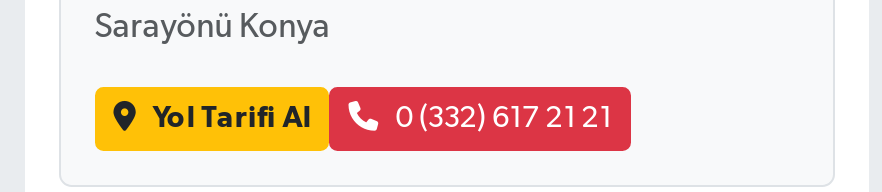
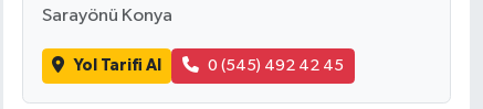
[395,103,611,133] 0 (332) 617 21 21 -> [208,57,344,74] 0 (545) 492 42 45

